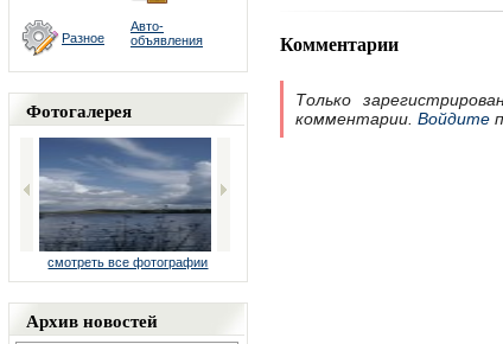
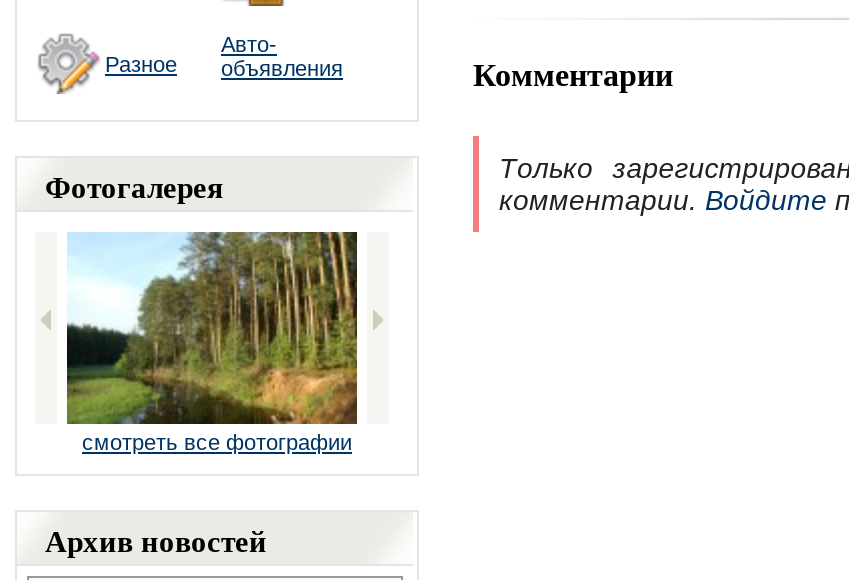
[38,136,212,253] [image] -> [65,230,359,426] [image]

